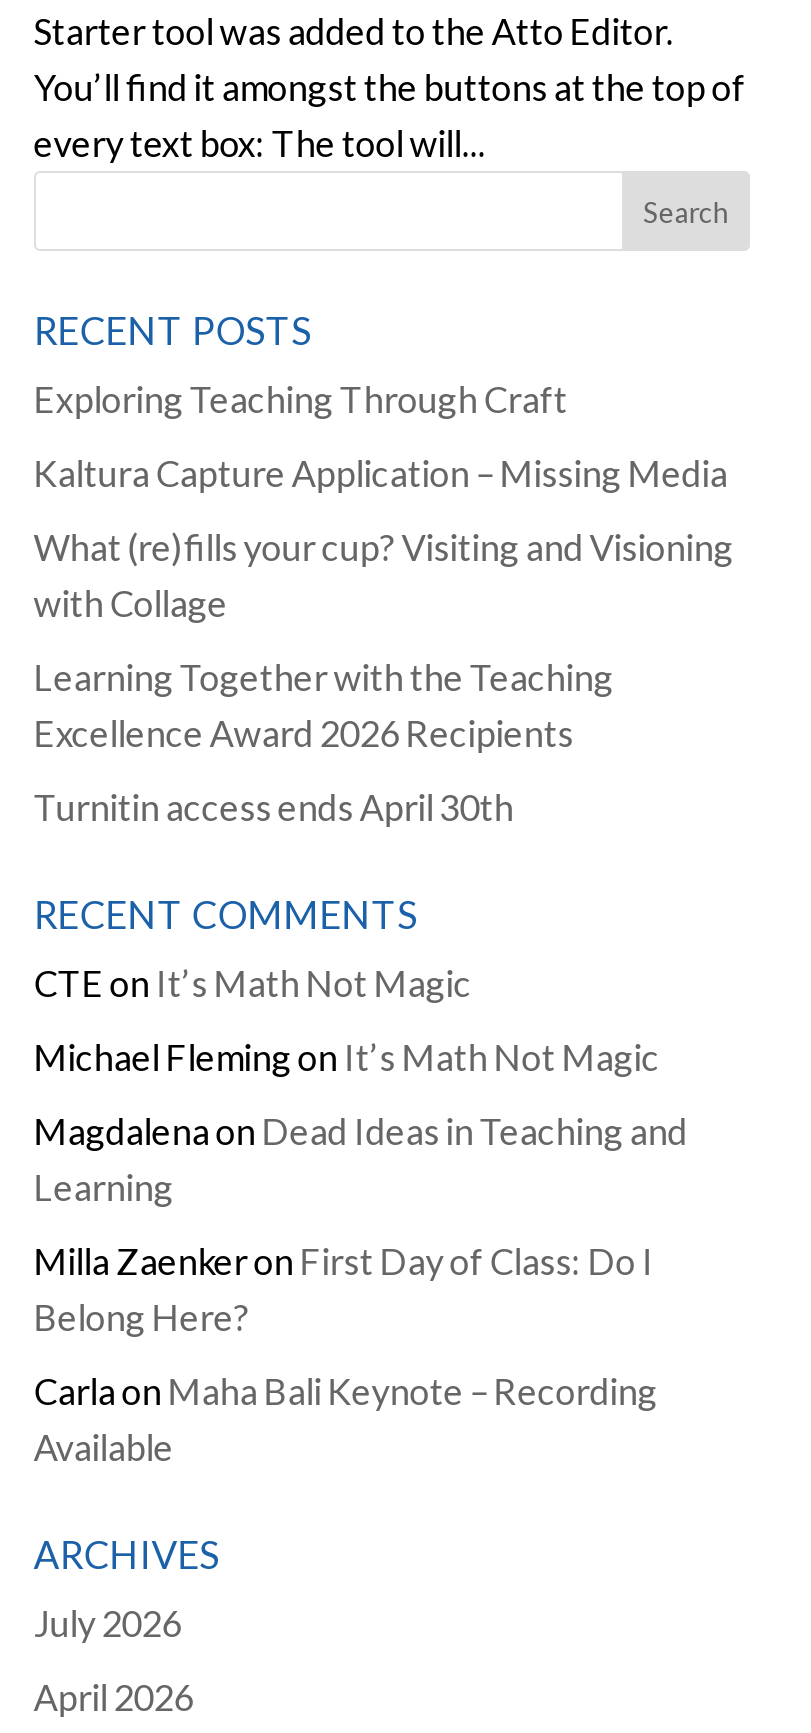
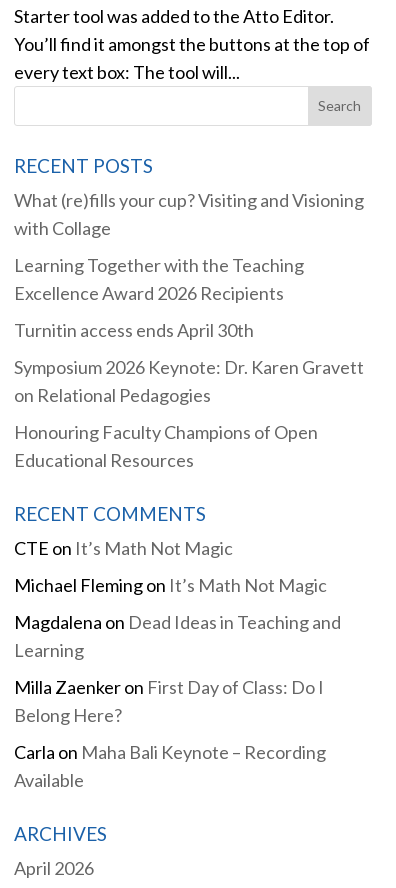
[34,377,728,495] Exploring Teaching Through Craft | Kaltura Capture Application – Missing Media -> none
moved [34,525,734,829] -> [14,189,364,341]: What (re)fills your cup? Visiting and Visioning | with Collage | Learning Together with the Teaching | Excellence Award 2026 Recipients | Turnitin access ends April 30th
none -> [14,356,364,471] Symposium 2026 Keynote: Dr. Karen Gravett | on Relational Pedagogies | Honouring Faculty Champions of Open | Educational Resources
moved [34,891,688,1577] -> [14,502,341,845]: RECENT COMMENTS | CTE on It’s Math Not Magic | Michael Fleming on It’s Math Not Magic | ... | Available | ARCHIVES
[34,1601,182,1645] July 2026 -> none

